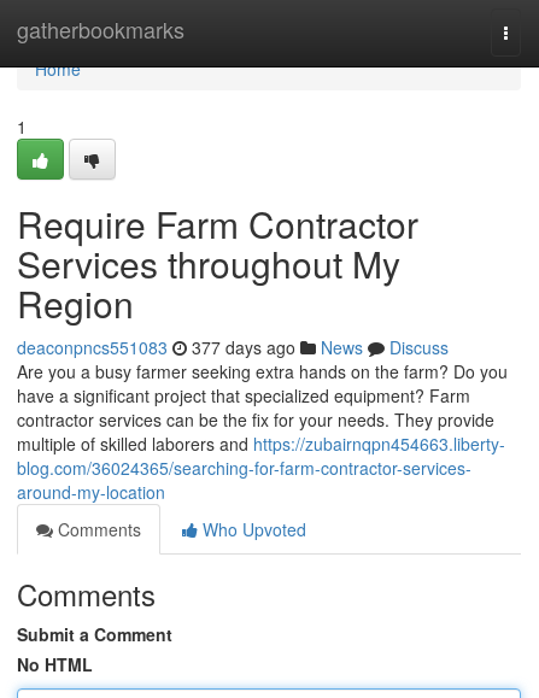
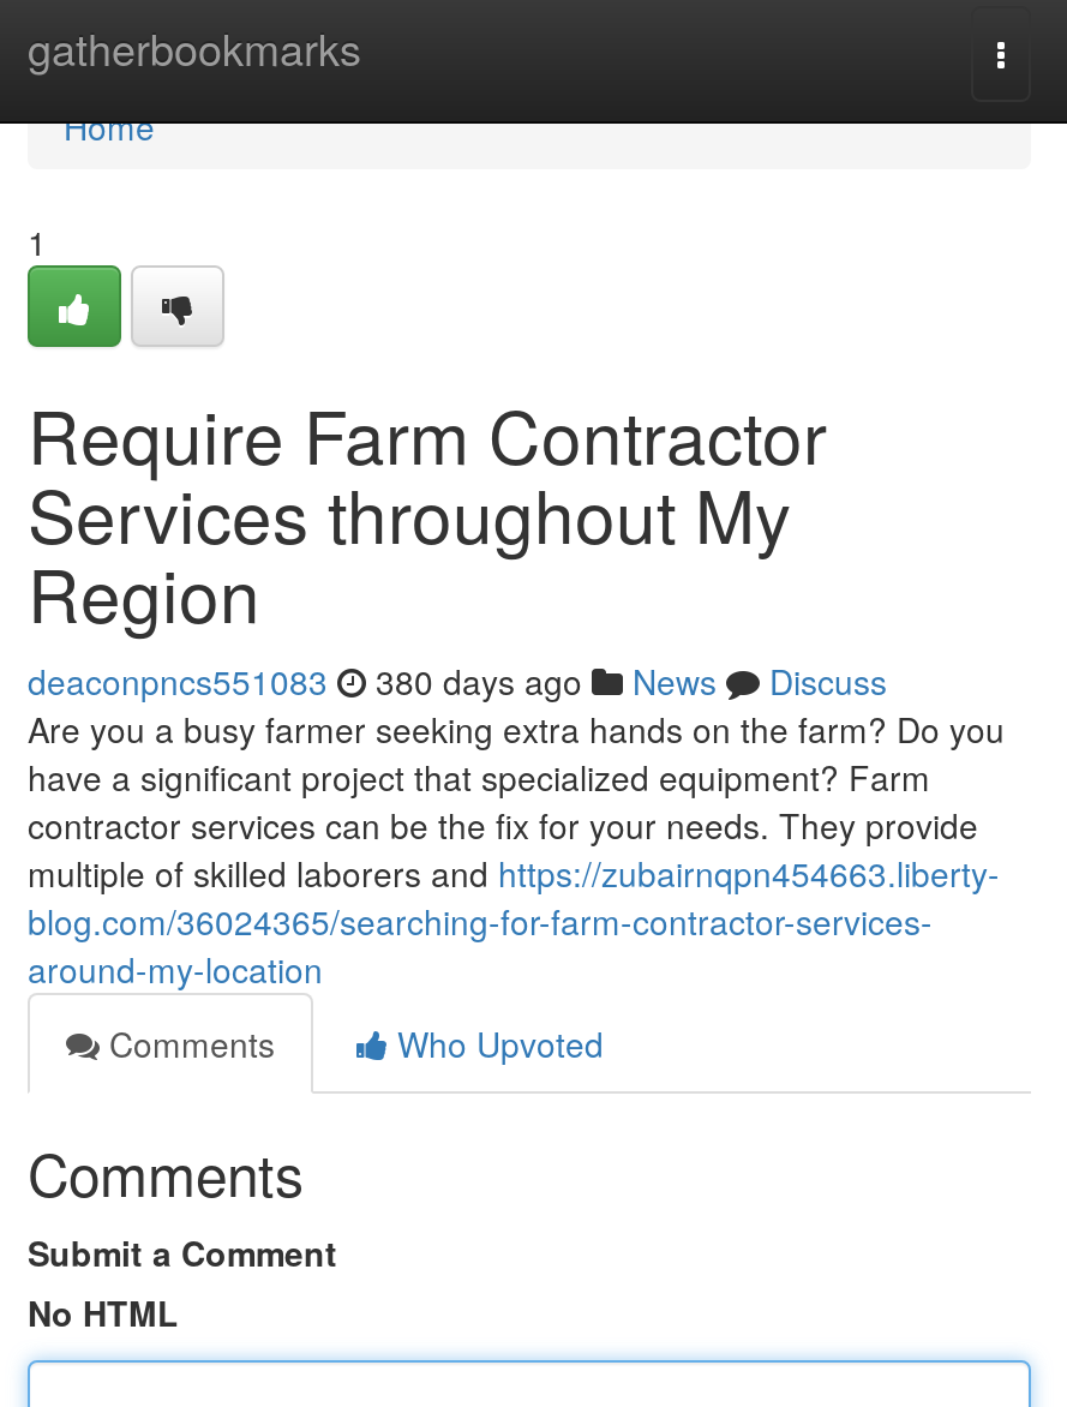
[17,335,449,359] deaconpncs551083 377 days ago News Discuss -> [28,657,887,705] deaconpncs551083 380 days ago News Discuss

